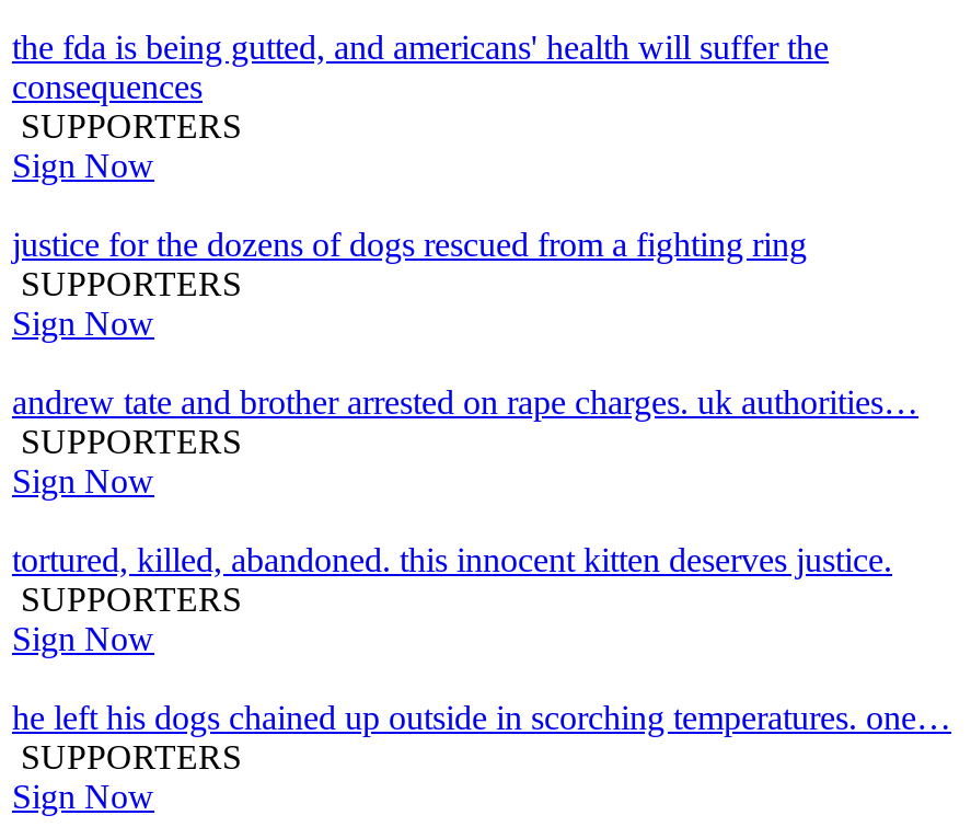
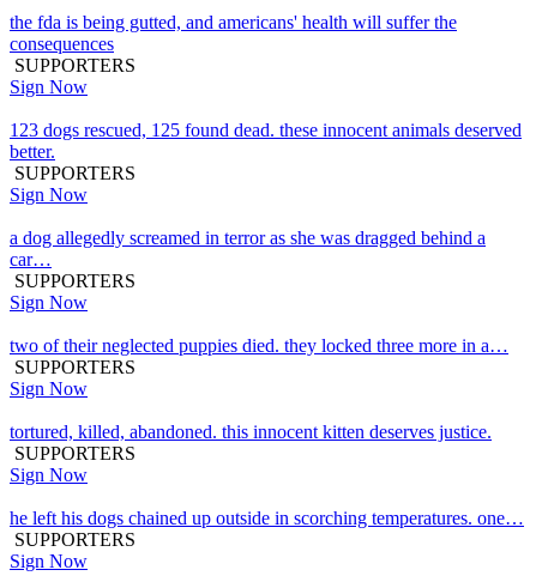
[12,226,807,263] justice for the dozens of dogs rescued from a fighting ring -> [10,120,522,162] 123 dogs rescued, 125 found dead. these innocent animals deserved | better.
[12,383,918,421] andrew tate and brother arrested on rape charges. uk authorities… -> [10,228,508,356] a dog allegedly screamed in terror as she was dragged behind a | car… | SUPPORTERS | Sign Now | two of their neglected puppies died. they locked three more in a…

